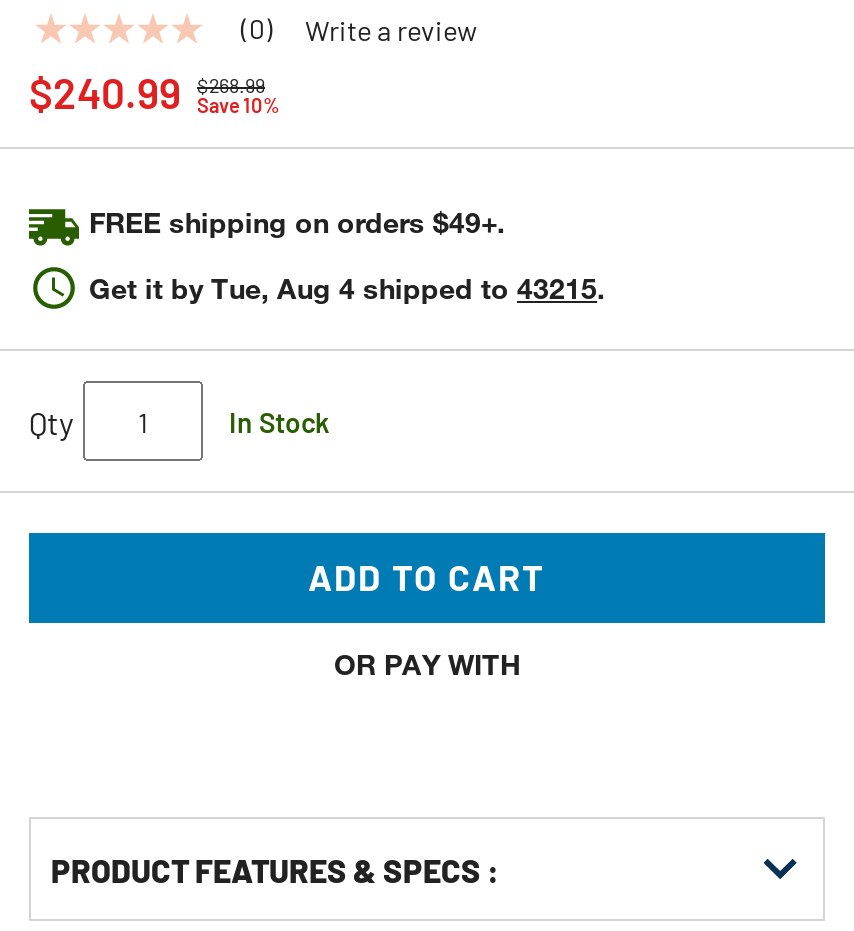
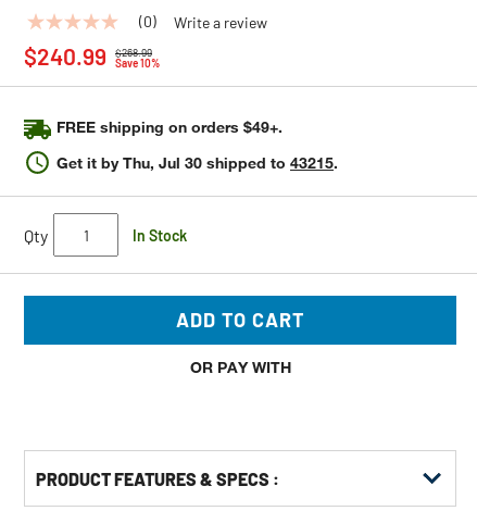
[89,271,605,305] Get it by Tue, Aug 4 shipped to 43215. -> [57,153,338,172] Get it by Thu, Jul 30 shipped to 43215.

